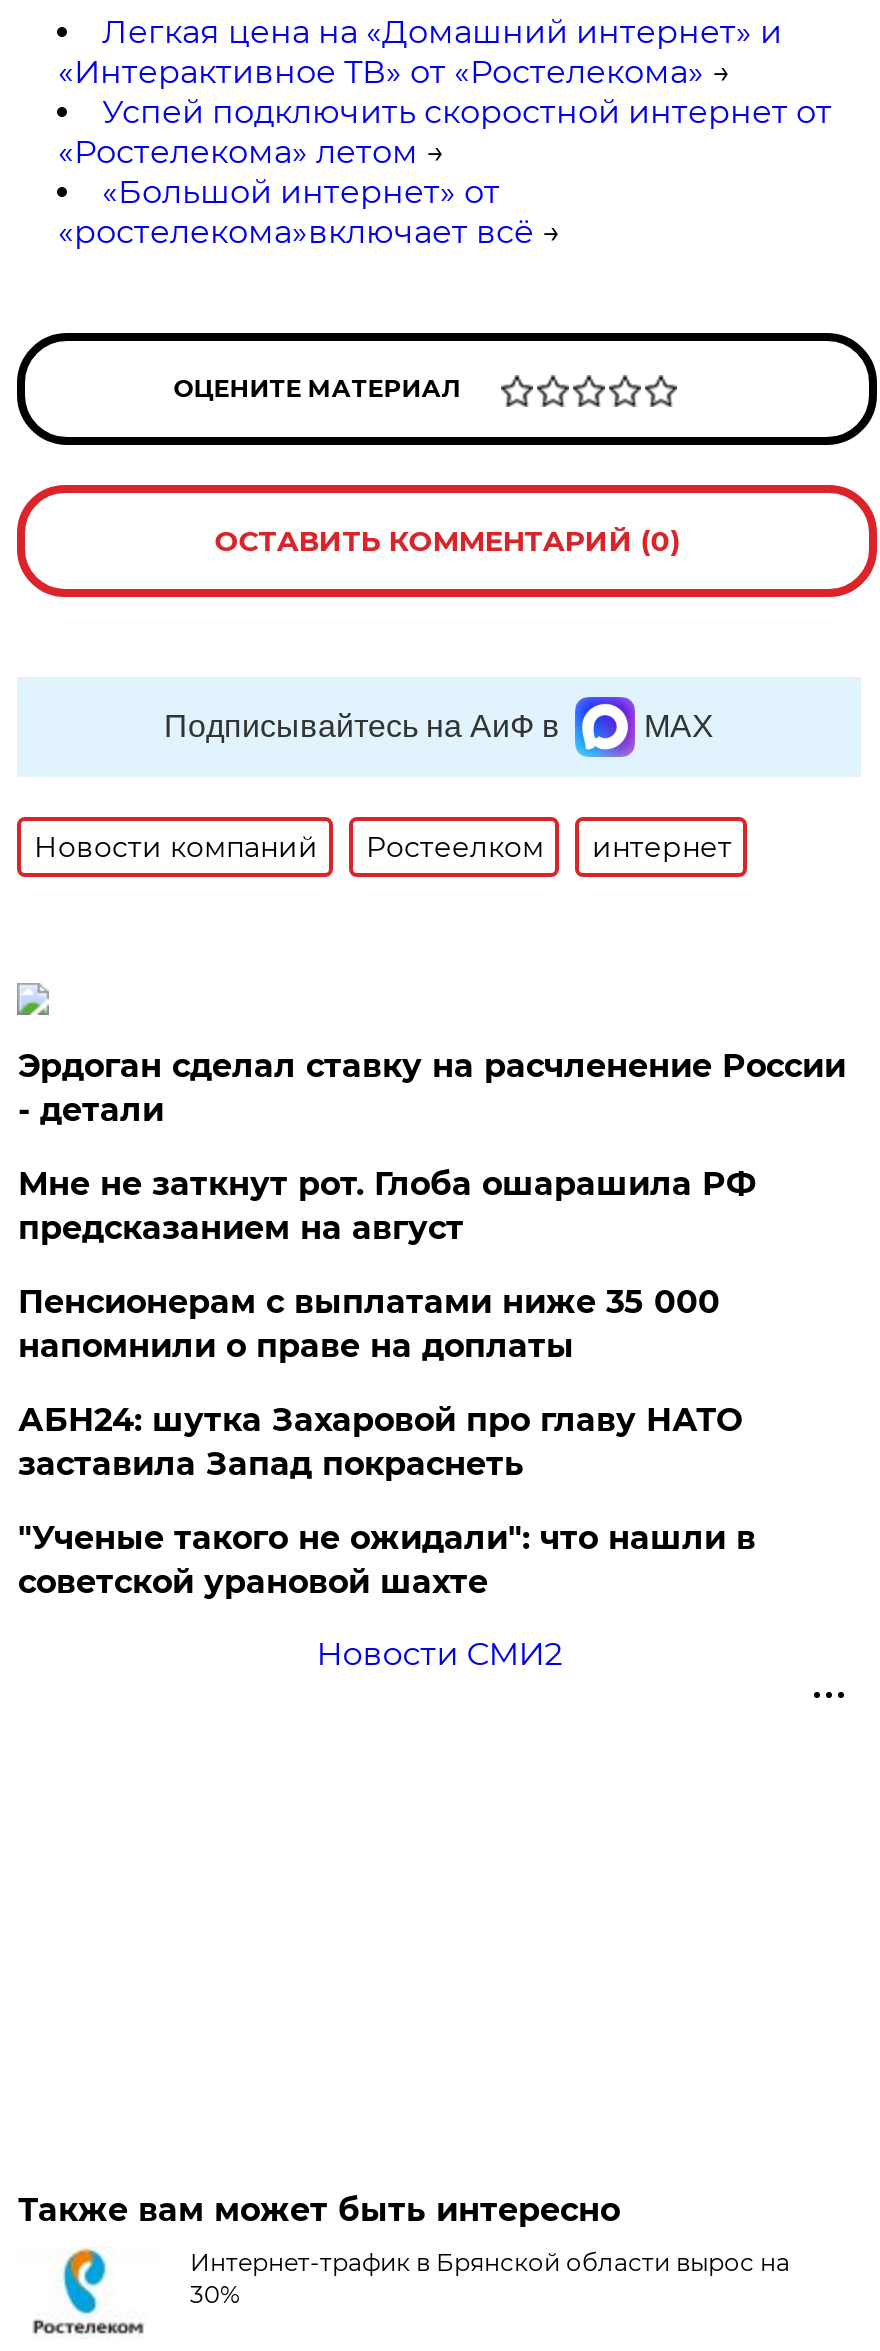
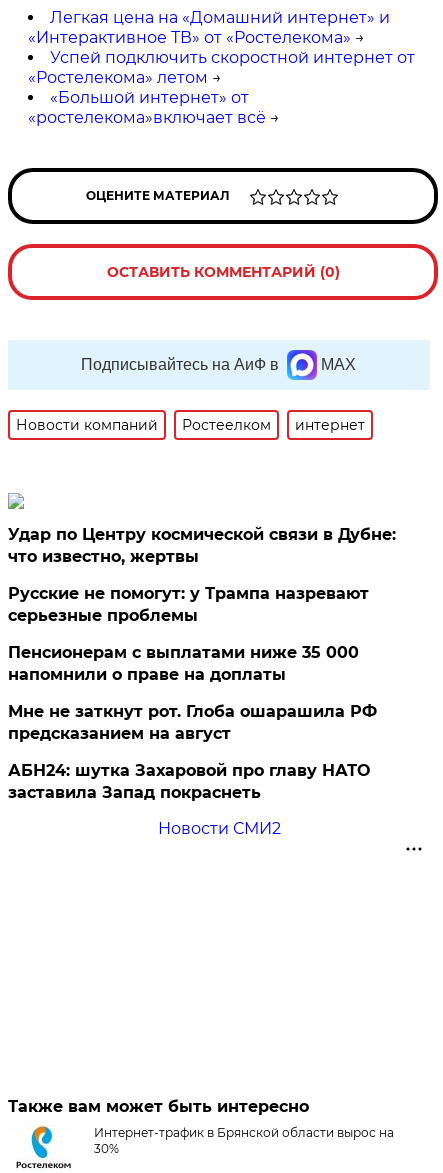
none -> [8,584,369,625] Русские не помогут: у Трампа назревают | серьезные проблемы
[18,1047,846,1129] Эрдоган сделал ставку на расчленение России | - детали -> [8,525,396,566] Удар по Центру космической связи в Дубне: | что известно, жертвы
moved [18,1165,756,1247] -> [8,702,377,743]: Мне не заткнут рот. Глоба ошарашила РФ | предсказанием на август
moved [18,1401,742,1483] -> [8,761,370,802]: АБН24: шутка Захаровой про главу НАТО | заставила Запад покраснеть
[18,1519,756,1601] "Ученые такого не ожидали": что нашли в | советской урановой шахте -> none

